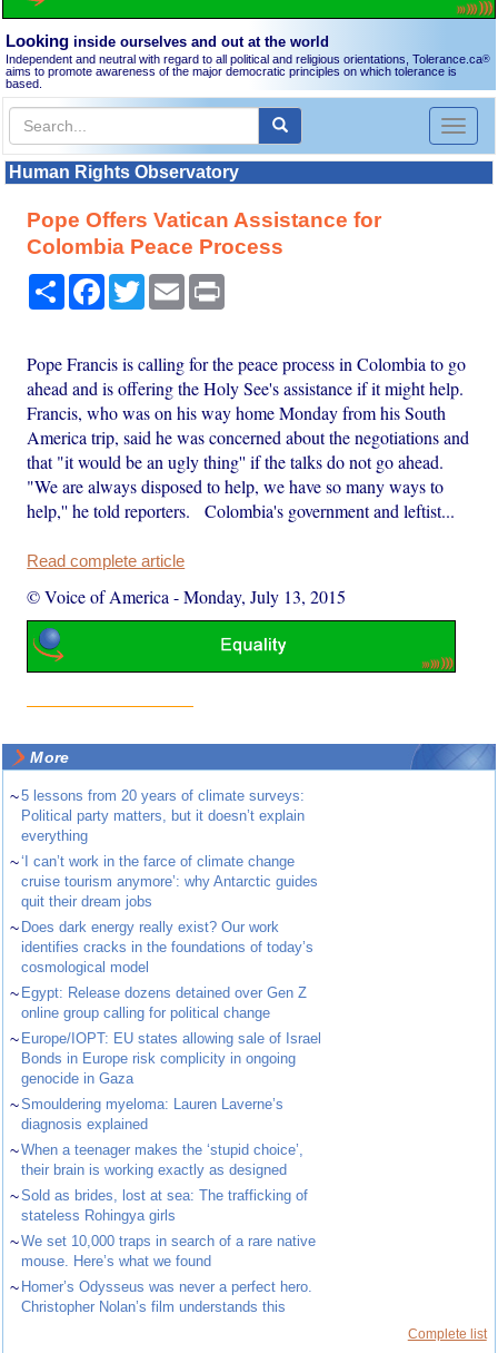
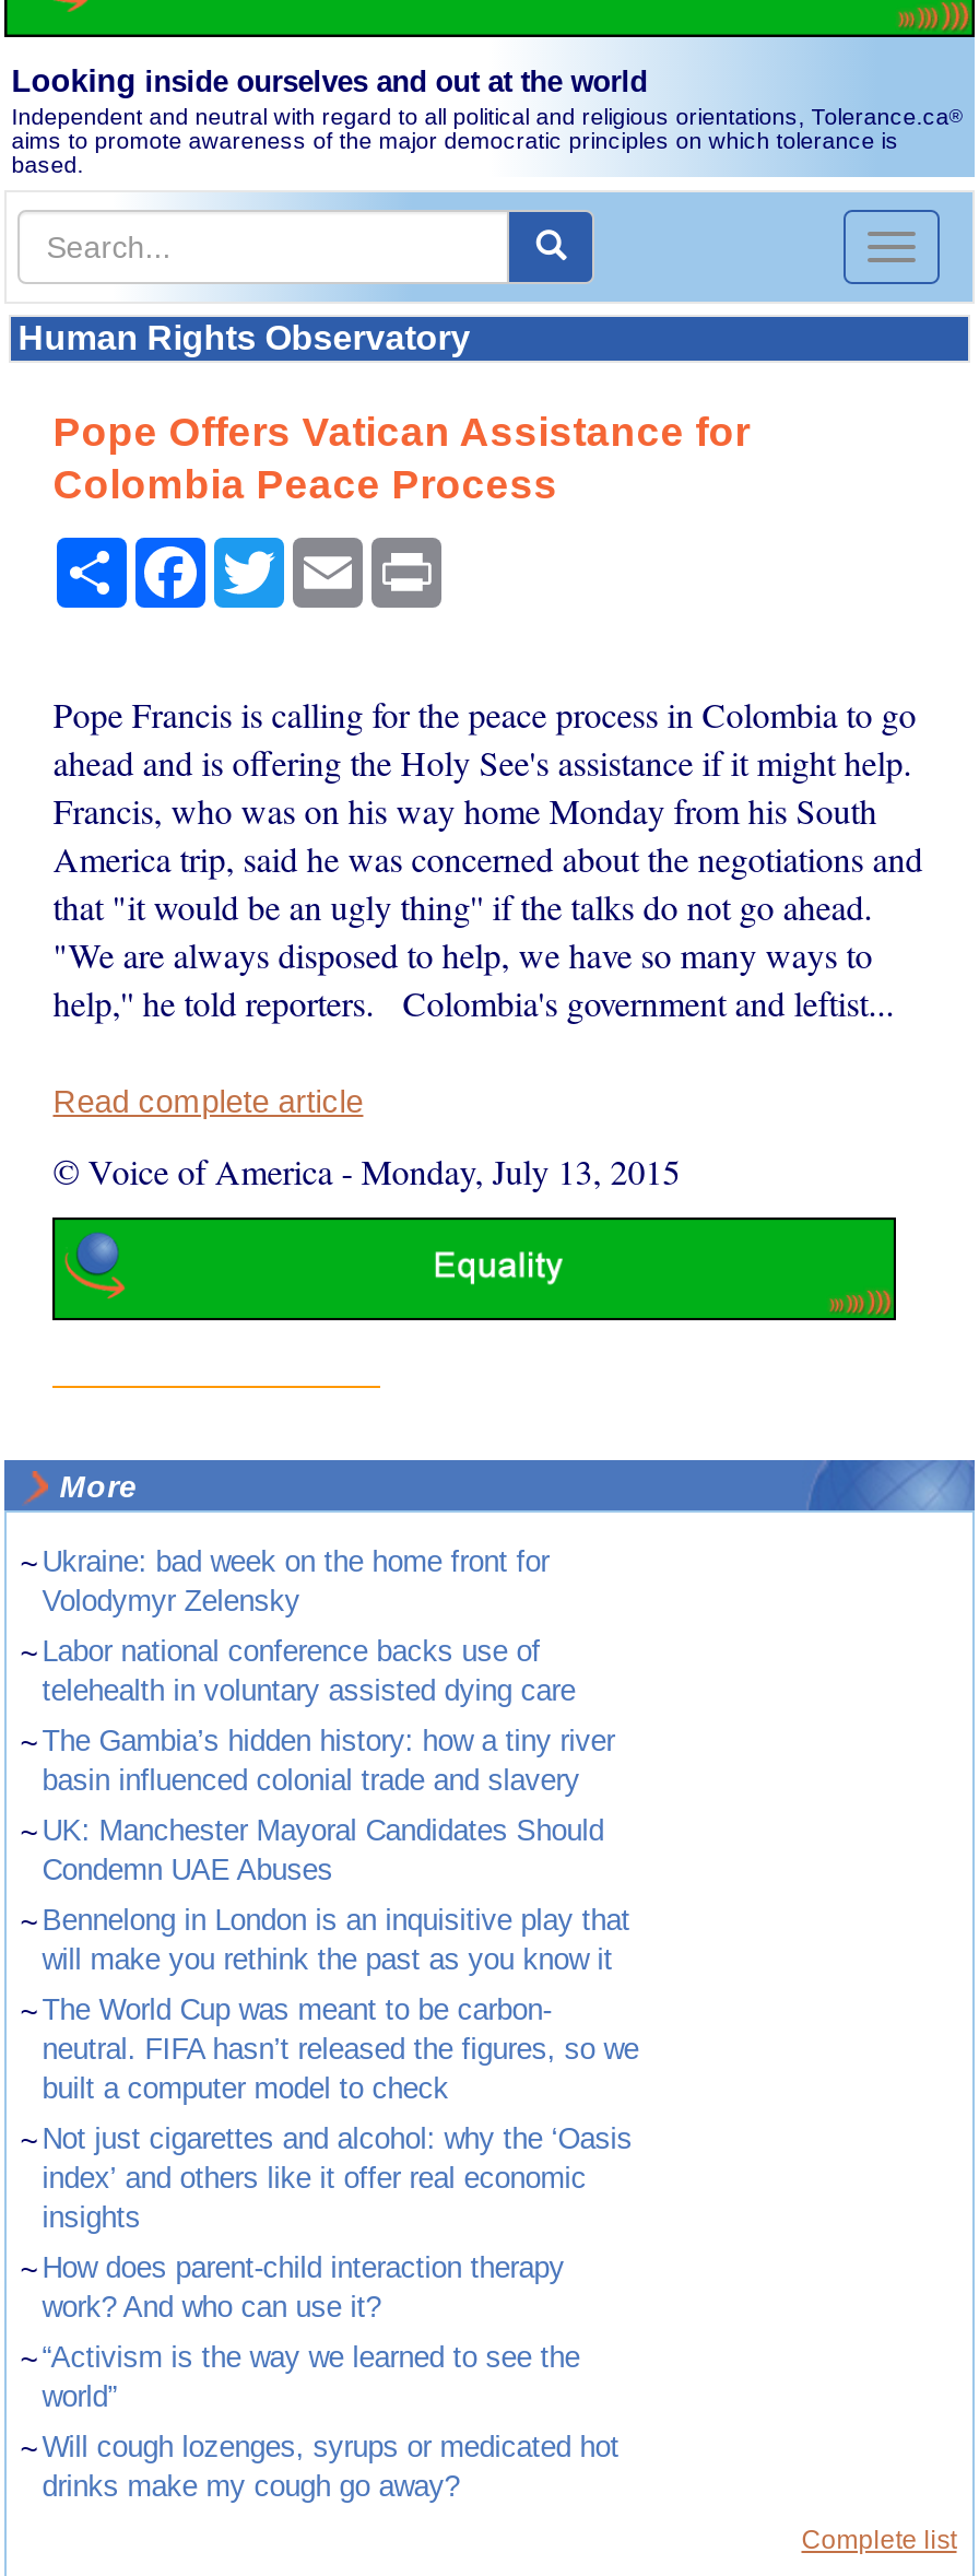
[10,788,305,845] ~ 5 lessons from 20 years of climate surveys: | Political party matters, but it doesn’t explain | everything -> [20,1546,549,1619] ~ Ukraine: bad week on the home front for | Volodymyr Zelensky
[10,854,318,910] ~ ‘I can’t work in the farce of climate change | cruise tourism anymore’: why Antarctic guides | quit their dream jobs -> [20,1636,575,1708] ~ Labor national conference backs use of | telehealth in voluntary assisted dying care
[10,919,314,976] ~ Does dark energy really exist? Our work | identifies cracks in the foundations of today’s | cosmological model -> [20,1726,614,1798] ~ The Gambia’s hidden history: how a tiny river | basin influenced colonial trade and slavery
[10,985,307,1022] ~ Egypt: Release dozens detained over Gen Z | online group calling for political change -> [20,1815,604,1887] ~ UK: Manchester Mayoral Candidates Should | Condemn UAE Abuses
[10,1031,321,1087] ~ Europe/IOPT: EU states allowing sale of Israel | Bonds in Europe risk complicity in ongoing | genocide in Gaza -> [20,1905,630,1977] ~ Bennelong in London is an inquisitive play that | will make you rethink the past as you know it
[10,1096,284,1133] ~ Smouldering myeloma: Lauren Laverne’s | diagnosis explained -> [20,1995,639,2106] ~ The World Cup was meant to be carbon- | neutral. FIFA hasn’t released the figures, so we | built a computer model to check
[10,1142,304,1179] ~ When a teenager makes the ‘stupid choice’, | their brain is working exactly as designed -> [20,2124,632,2235] ~ Not just cigarettes and alcohol: why the ‘Oasis | index’ and others like it offer real economic | insights
[10,1188,308,1224] ~ Sold as brides, lost at sea: The trafficking of | stateless Rohingya girls -> [20,2252,564,2325] ~ How does parent-child interaction therapy | work? And who can use it?
[10,1233,316,1270] ~ We set 10,000 traps in search of a rare native | mouse. Here’s what we found -> [20,2342,580,2414] ~ “Activism is the way we learned to see the | world”
[10,1279,313,1316] ~ Homer’s Odysseus was never a perfect hero. | Christopher Nolan’s film understands this -> [20,2432,619,2504] ~ Will cough lozenges, syrups or medicated hot | drinks make my cough go away?

